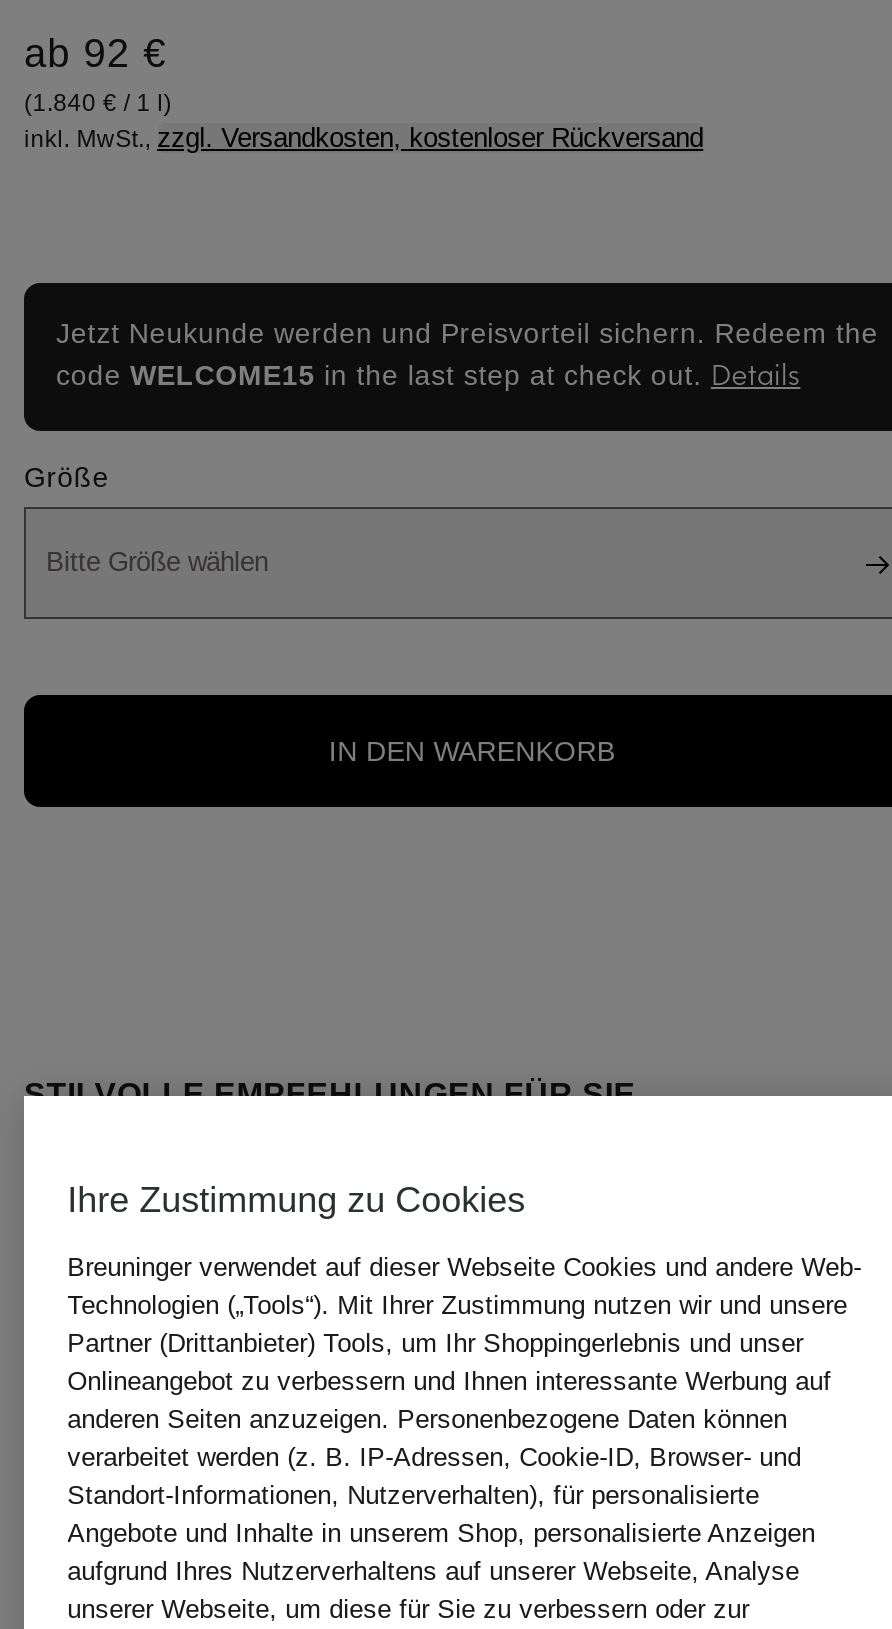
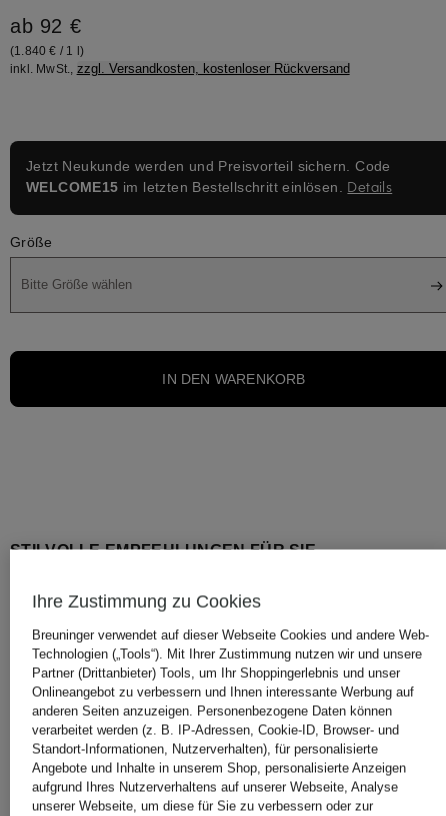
[56,317,878,393] Jetzt Neukunde werden und Preisvorteil sichern. Redeem the | code WELCOME15 in the last step at check out. Details -> [26,158,392,196] Jetzt Neukunde werden und Preisvorteil sichern. Code | WELCOME15 im letzten Bestellschritt einlösen. Details

